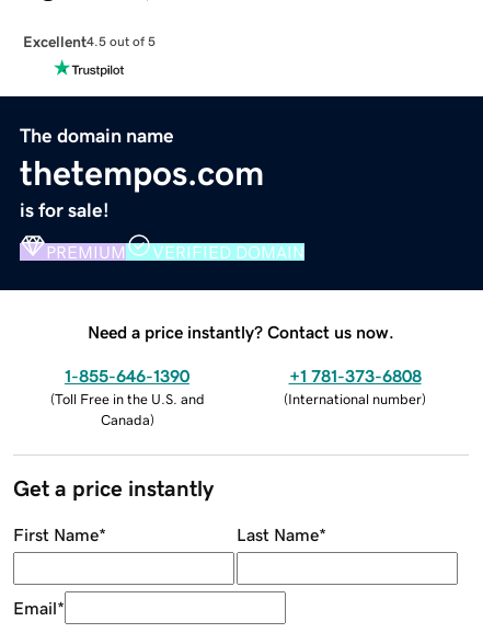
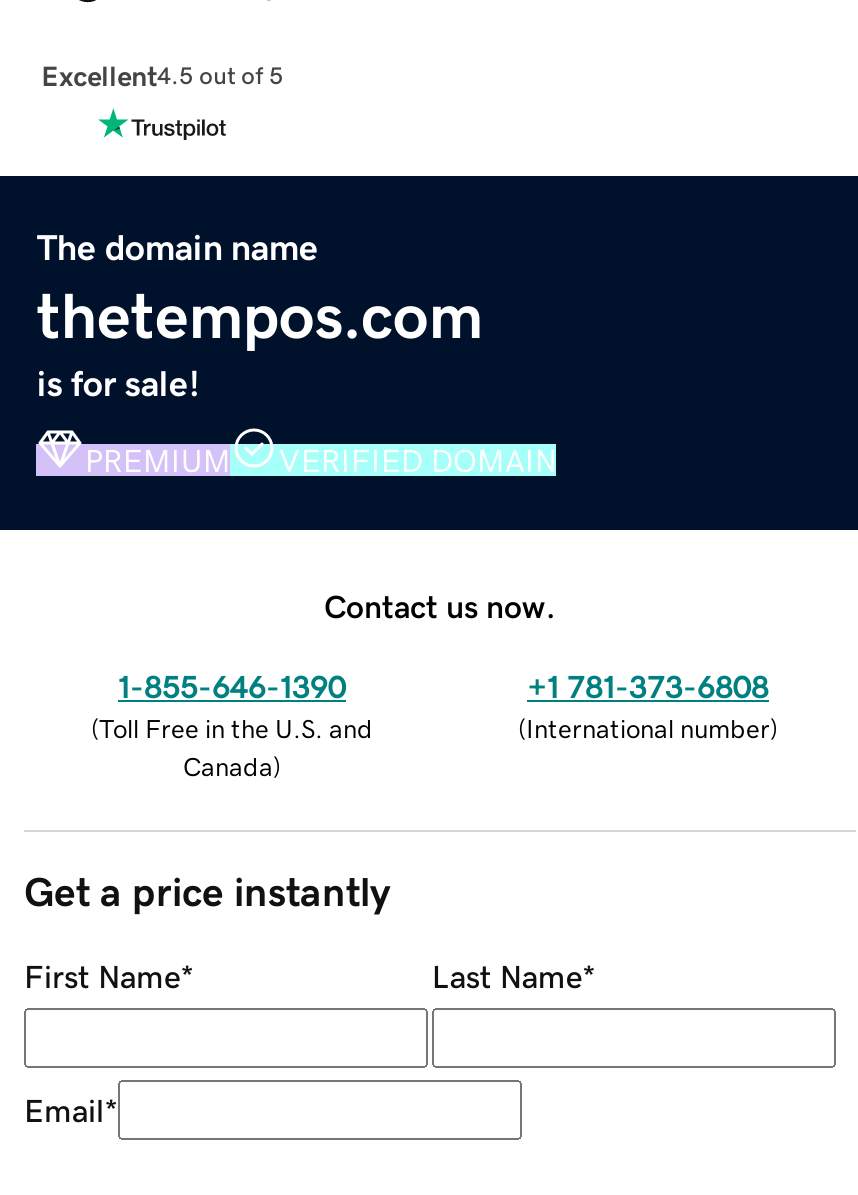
[88,323,394,340] Need a price instantly? Contact us now. -> [324,589,556,621] Contact us now.

